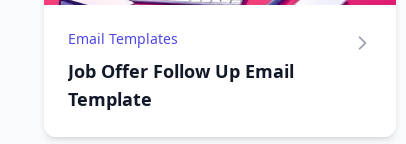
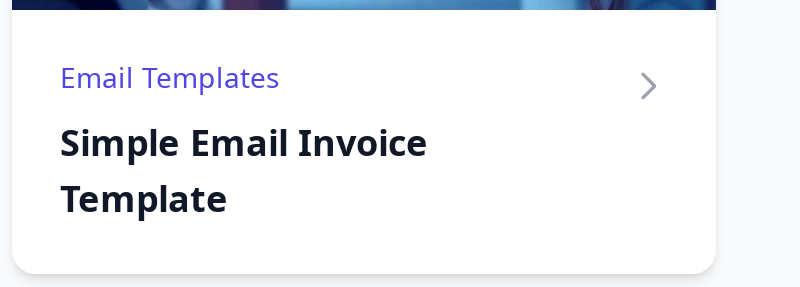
[68,59,294,83] Job Offer Follow Up Email -> [60,118,428,166] Simple Email Invoice

